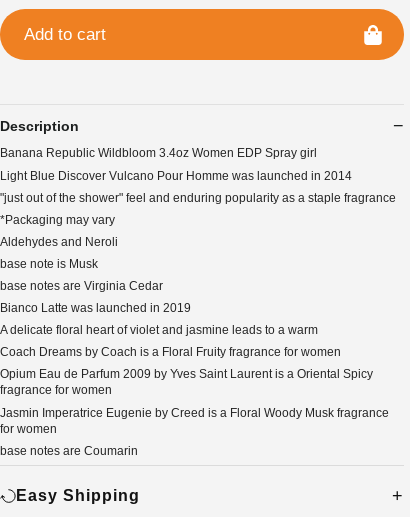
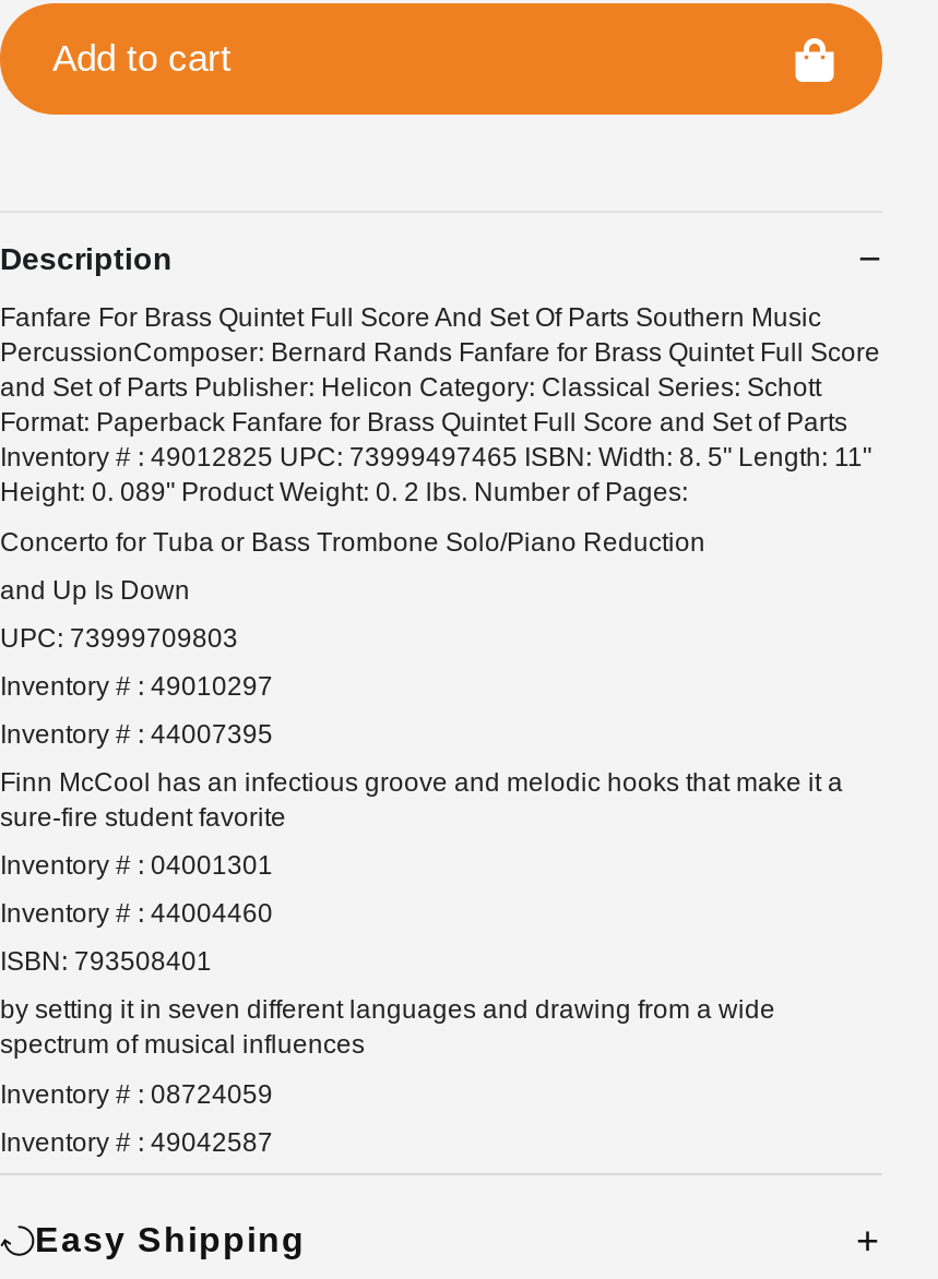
[0,146,317,160] Banana Republic Wildbloom 3.4oz Women EDP Spray girl -> [0,303,880,508] Fanfare For Brass Quintet Full Score And Set Of Parts Southern Music | PercussionComposer: Bernard Rands Fanfare for Brass Quintet Full Score | and Set of Parts Publisher: Helicon Category: Classical Series: Schott | Format: Paperback Fanfare for Brass Quintet Full Score and Set of Parts | Inventory # : 49012825 UPC: 73999497465 ISBN: Width: 8. 5" Length: 11" | Height: 0. 089" Product Weight: 0. 2 lbs. Number of Pages:
[0,168,352,182] Light Blue Discover Vulcano Pour Homme was launched in 2014 -> [0,526,705,557] Concerto for Tuba or Bass Trombone Solo/Piano Reduction
[0,191,396,205] "just out of the shower" feel and enduring popularity as a staple fragrance -> [0,574,190,605] and Up Is Down
[0,213,115,227] *Packaging may vary -> [0,622,238,653] UPC: 73999709803
[0,235,118,249] Aldehydes and Neroli -> [0,671,273,701] Inventory # : 49010297
[0,257,98,271] base note is Musk -> [0,719,273,750] Inventory # : 44007395
[0,279,163,293] base notes are Virginia Cedar -> [0,767,843,833] Finn McCool has an infectious groove and melodic hooks that make it a | sure-fire student favorite
[0,301,191,315] Bianco Latte was launched in 2019 -> [0,851,273,881] Inventory # : 04001301
[0,323,318,337] A delicate floral heart of violet and jasmine leads to a warm -> [0,899,273,929] Inventory # : 44004460
[0,345,341,359] Coach Dreams by Coach is a Floral Fruity fragrance for women -> [0,947,212,978] ISBN: 793508401
[0,367,373,397] Opium Eau de Parfum 2009 by Yves Saint Laurent is a Oriental Spicy | fragrance for women -> [0,995,775,1061] by setting it in seven different languages and drawing from a wide | spectrum of musical influences
[0,406,389,436] Jasmin Imperatrice Eugenie by Creed is a Floral Woody Musk fragrance | for women -> [0,1078,273,1109] Inventory # : 08724059
[0,444,138,458] base notes are Coumarin -> [0,1127,273,1157] Inventory # : 49042587

